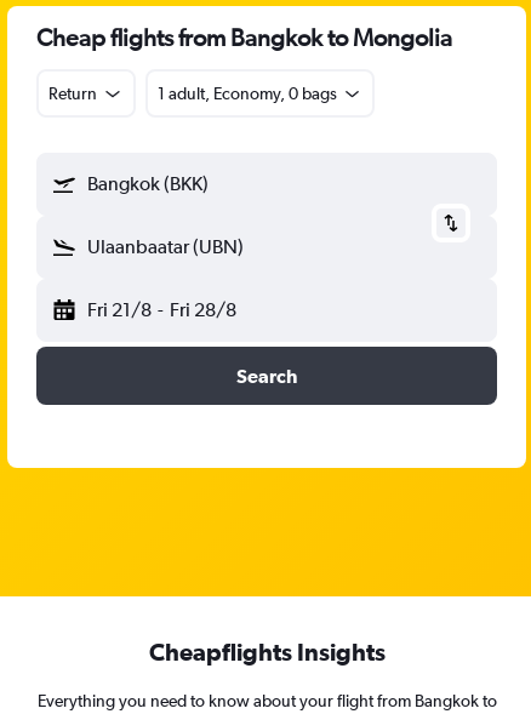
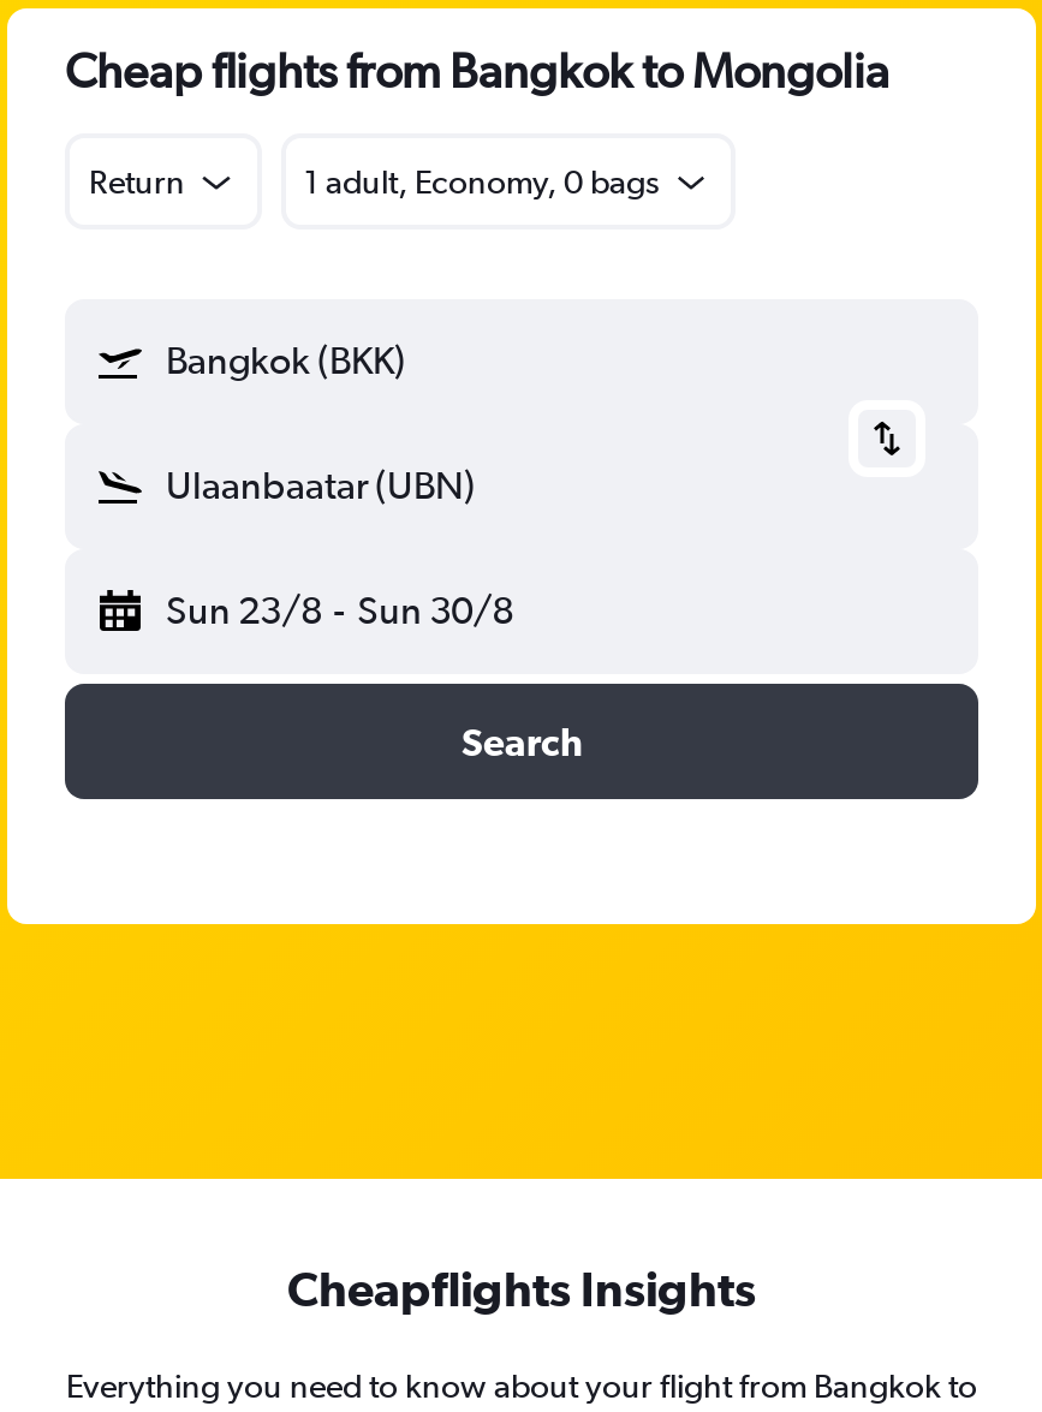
[87,298,236,321] Fri 21/8 - Fri 28/8 -> [166,588,513,633] Sun 23/8 - Sun 30/8

